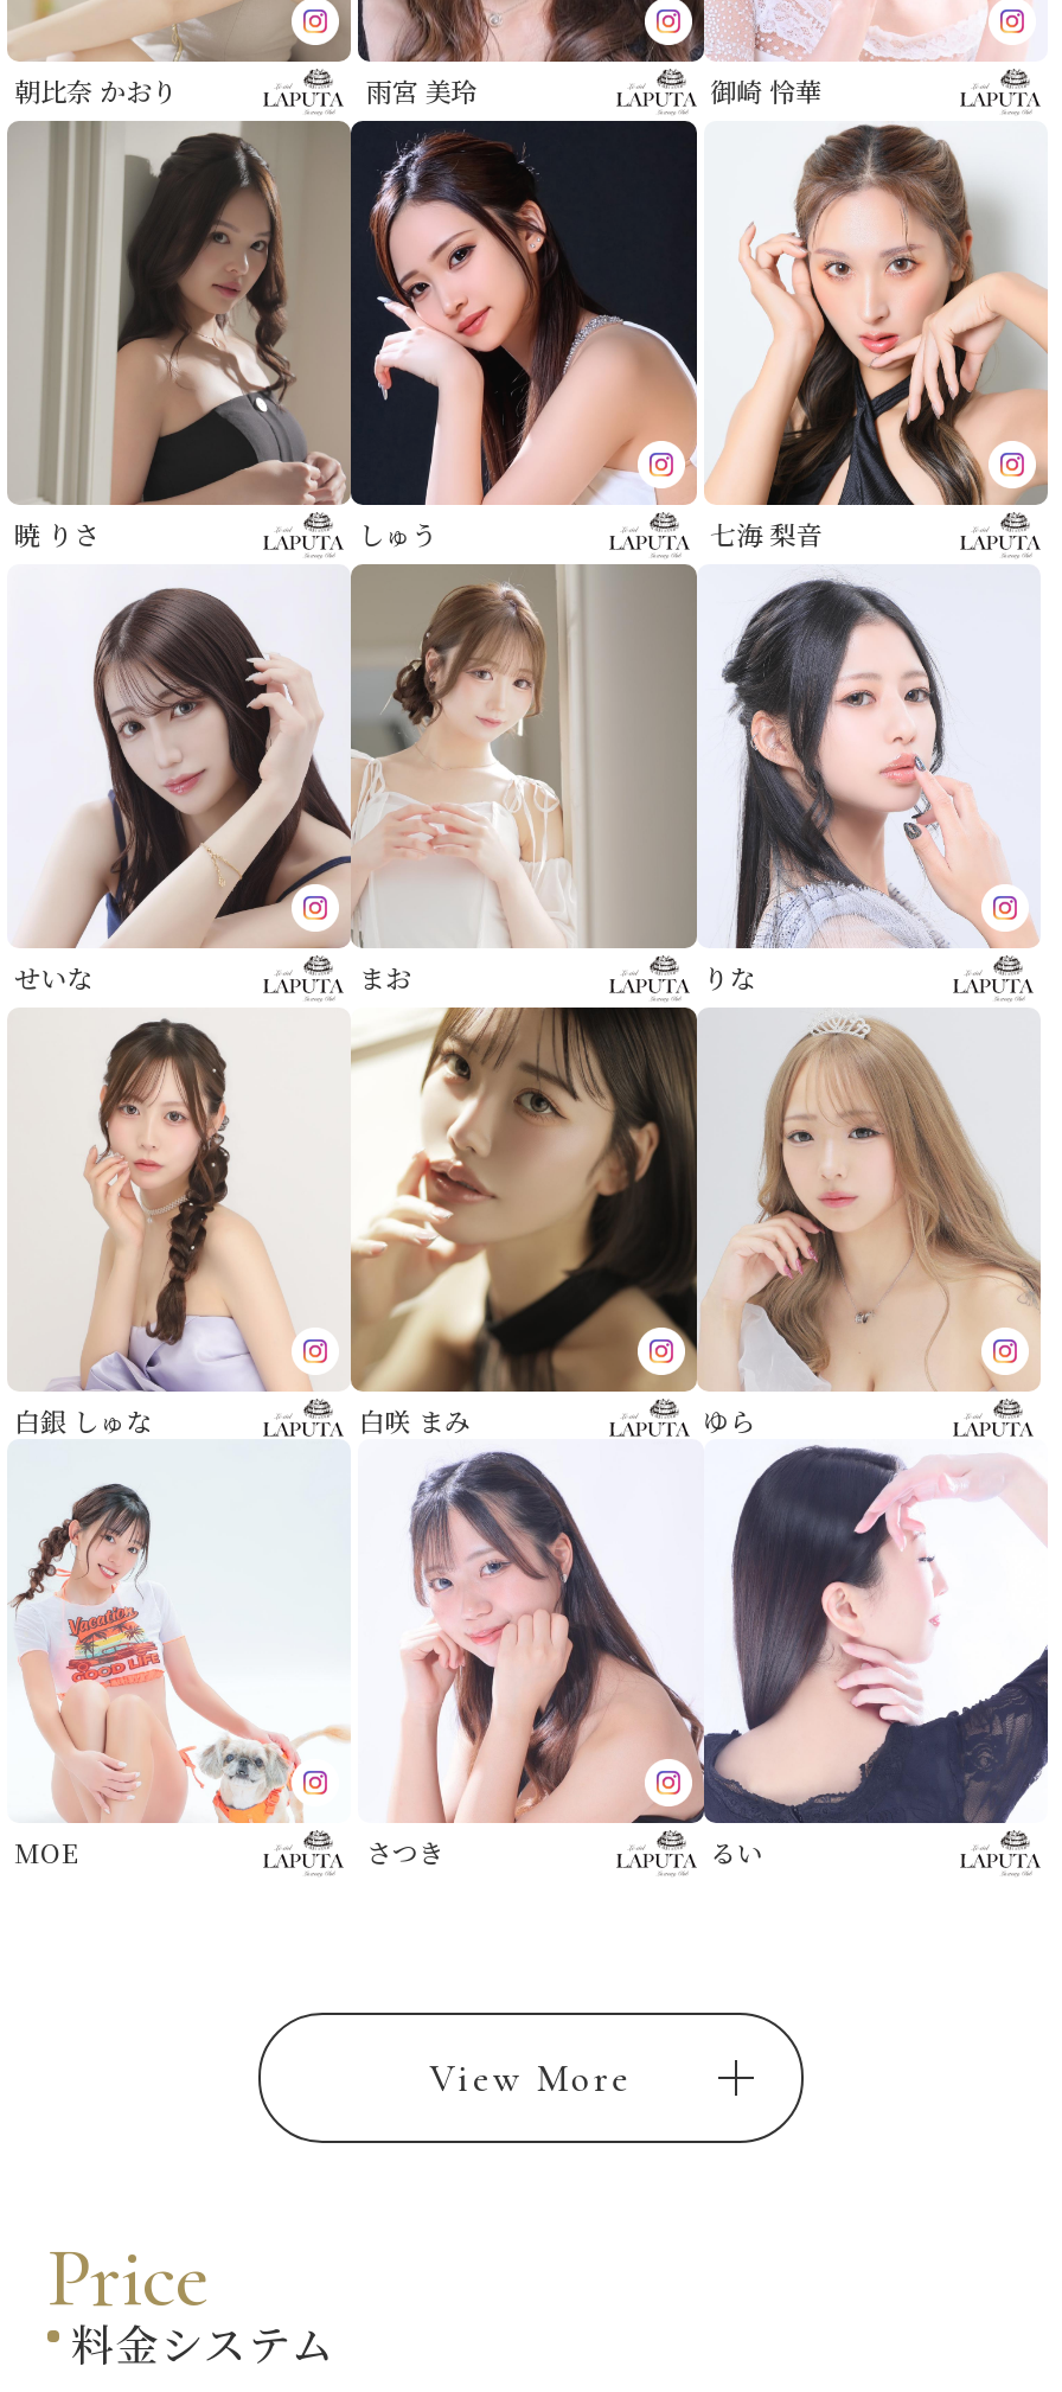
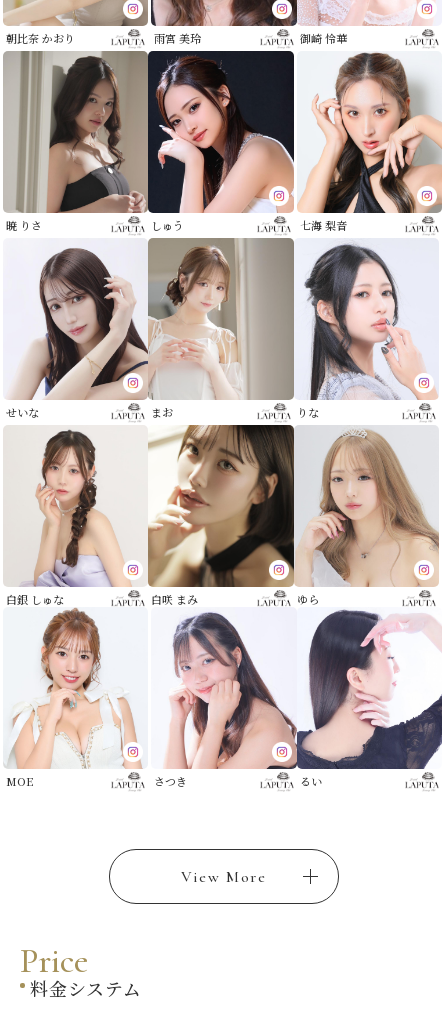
[9,1444,351,1825] [image] -> [6,607,147,769] [image]

